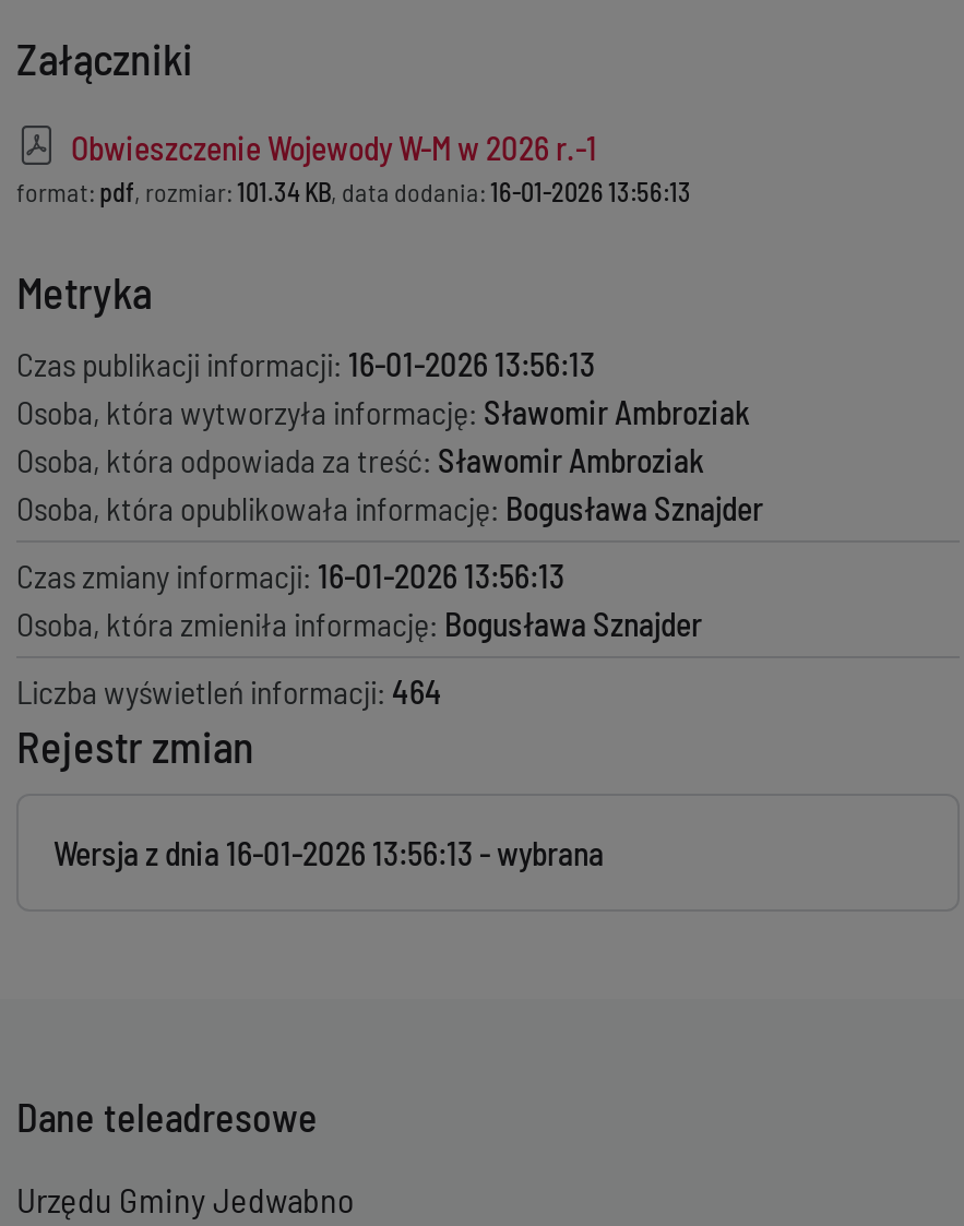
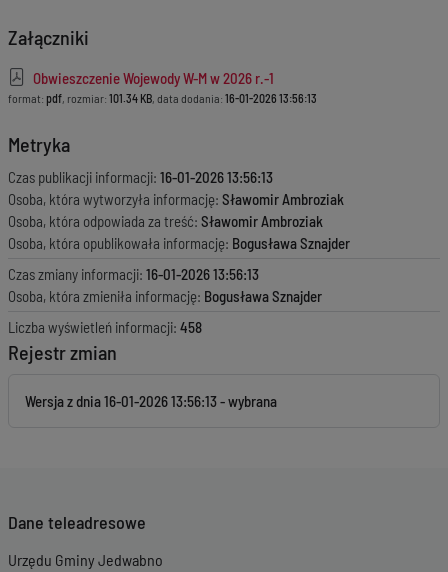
[16,671,442,711] Liczba wyświetleń informacji: 464 -> [8,318,202,336] Liczba wyświetleń informacji: 458

